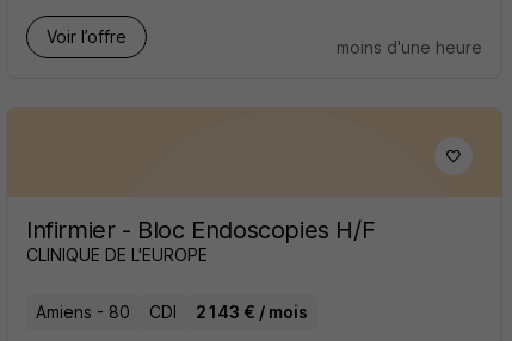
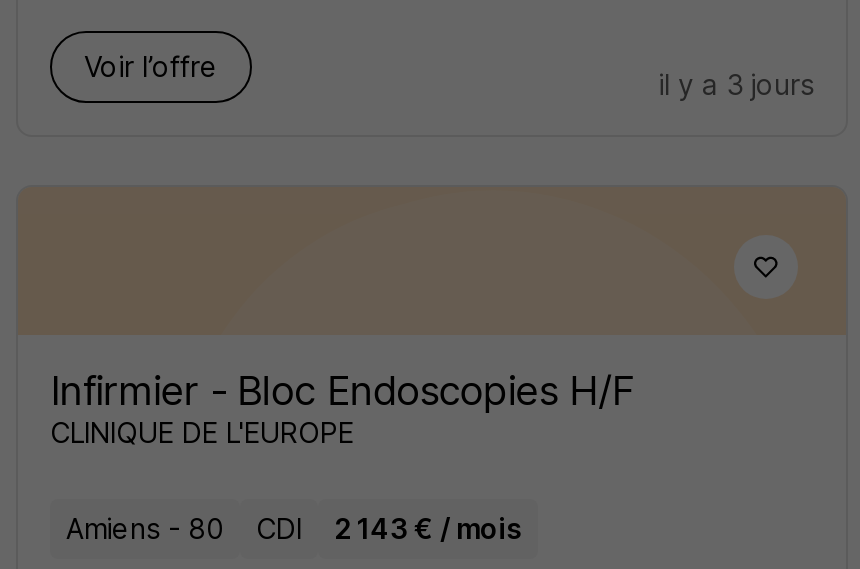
[337,37,482,57] moins d'une heure -> [658,67,814,101] il y a 3 jours

